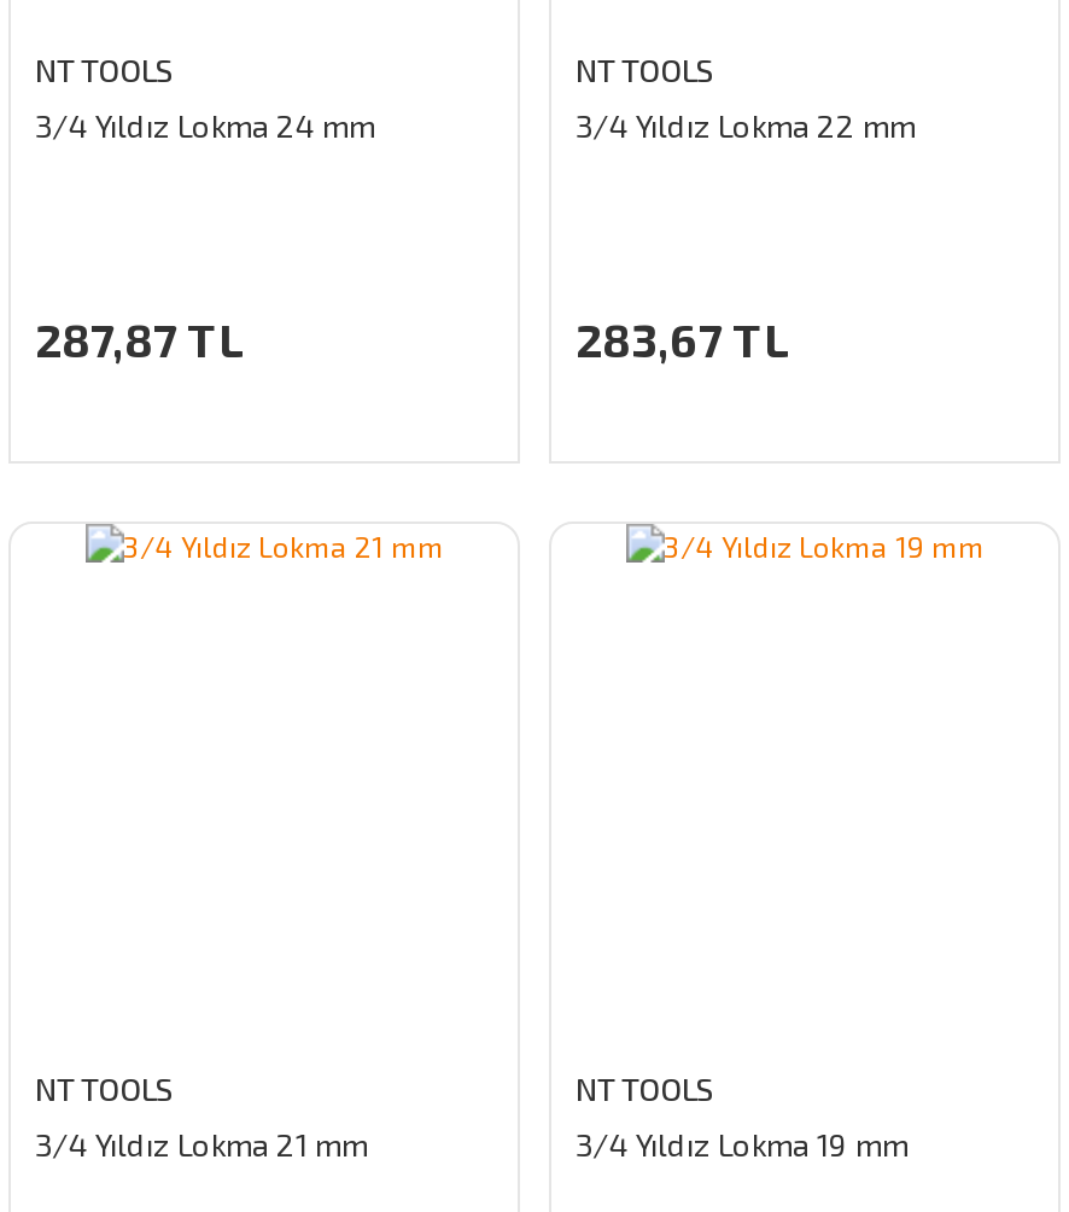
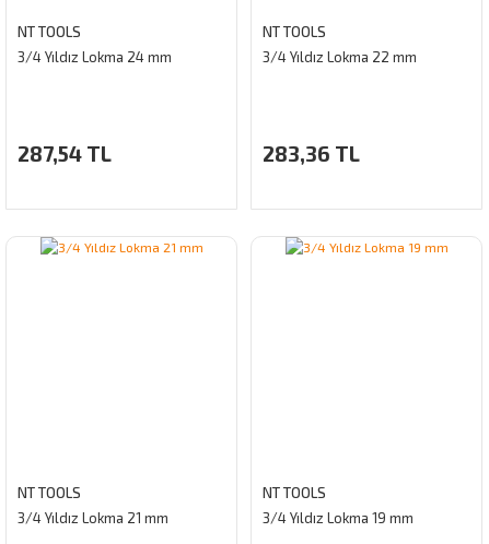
[35,311,243,367] 287,87 TL -> [18,141,112,166] 287,54 TL
[576,311,788,367] 283,67 TL -> [263,141,360,166] 283,36 TL

